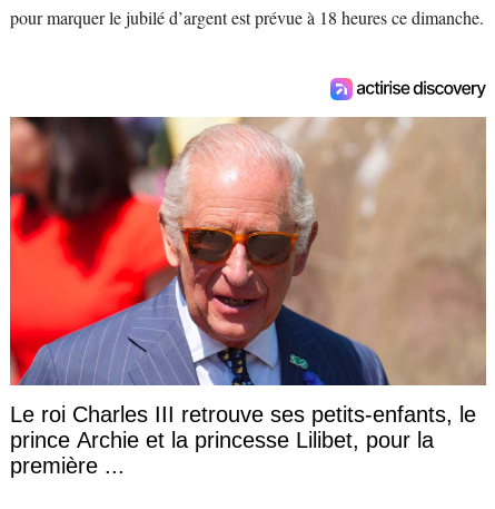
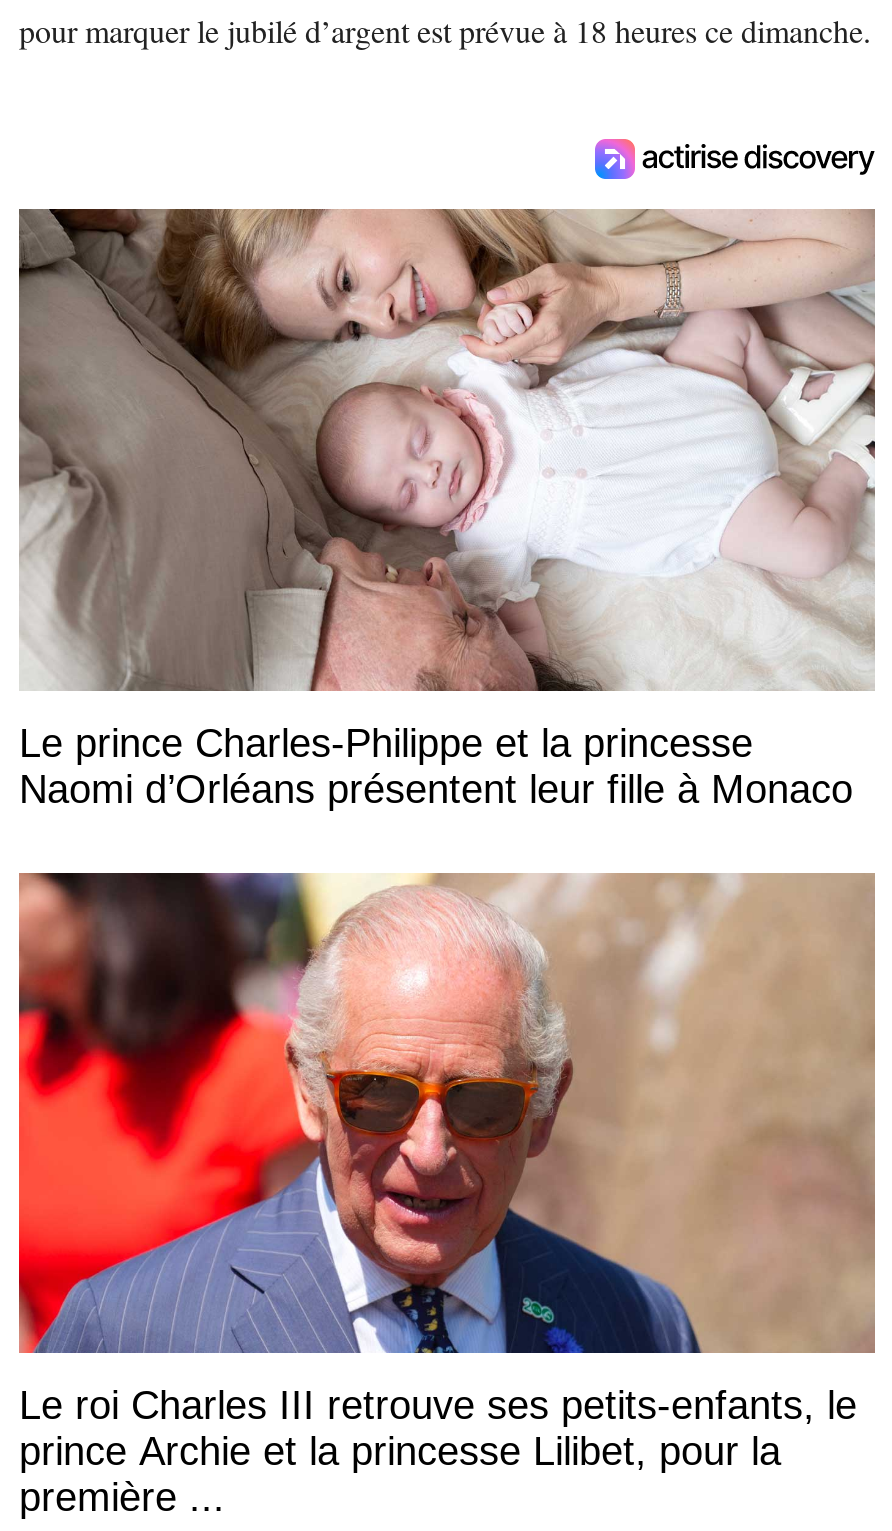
none -> [17,207,875,810] [image] | Le prince Charles-Philippe et la princesse | Naomi d’Orléans présentent leur fille à Monaco

